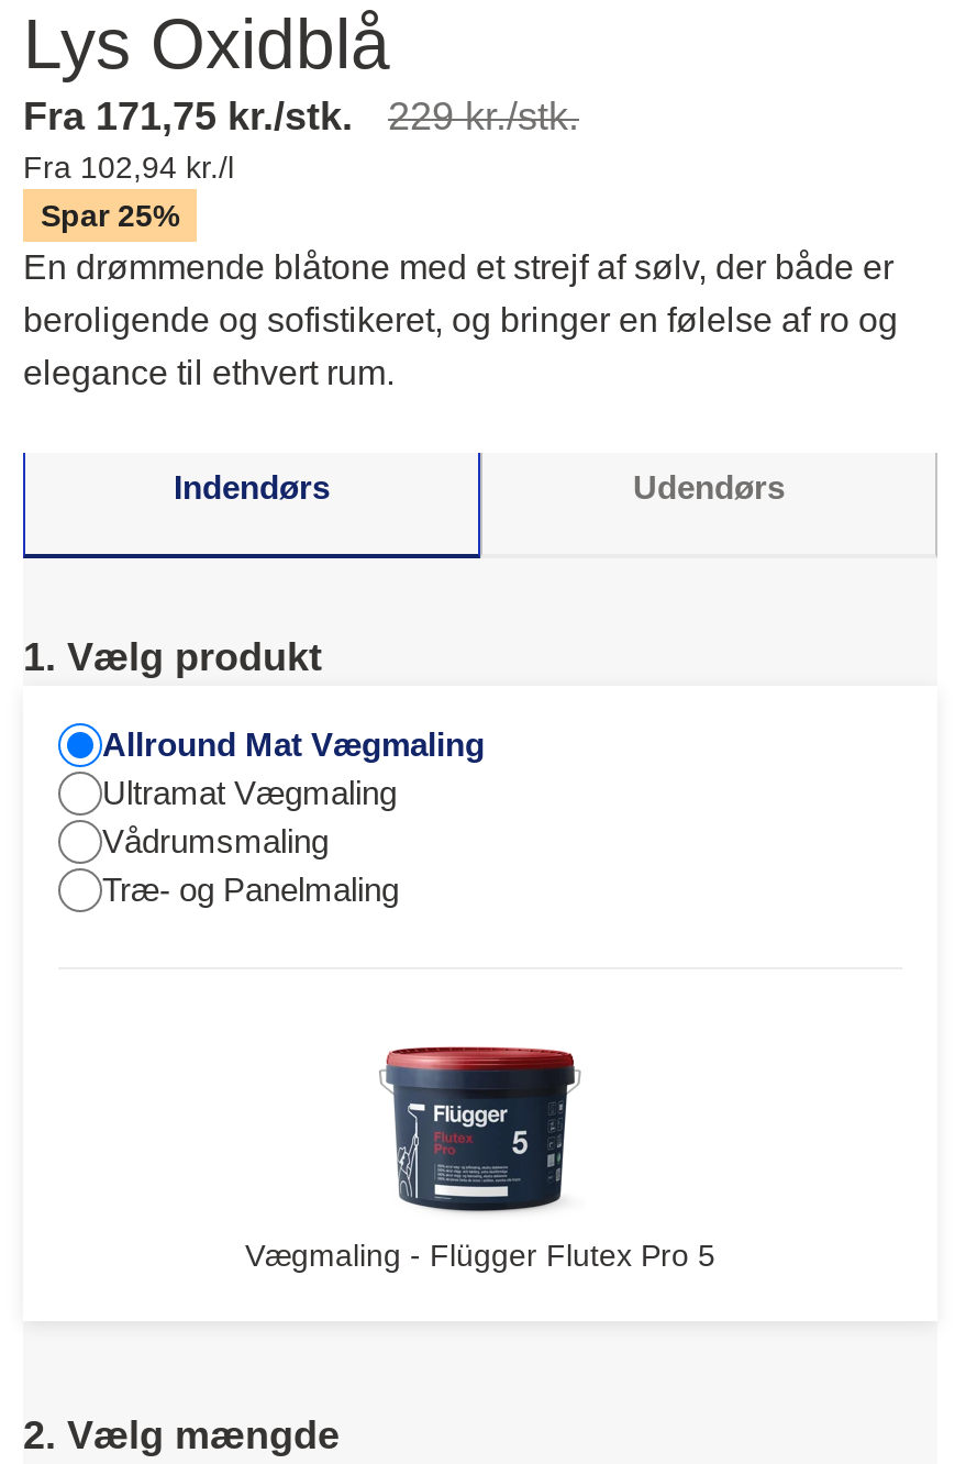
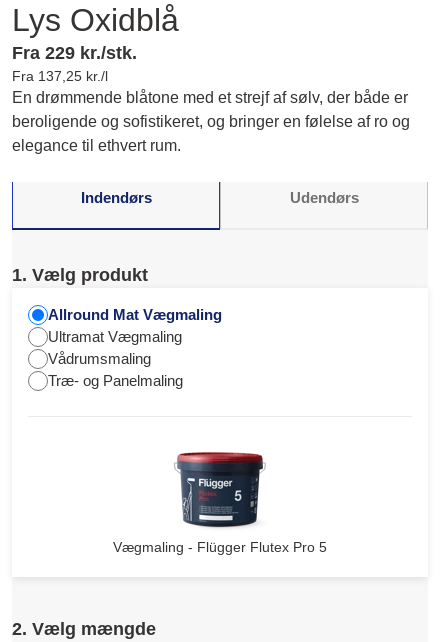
[23,95,579,233] Fra 171,75 kr./stk. | 229 kr./stk. | Fra 102,94 kr./l | Spar 25% -> [12,43,137,84] Fra 229 kr./stk. | Fra 137,25 kr./l

